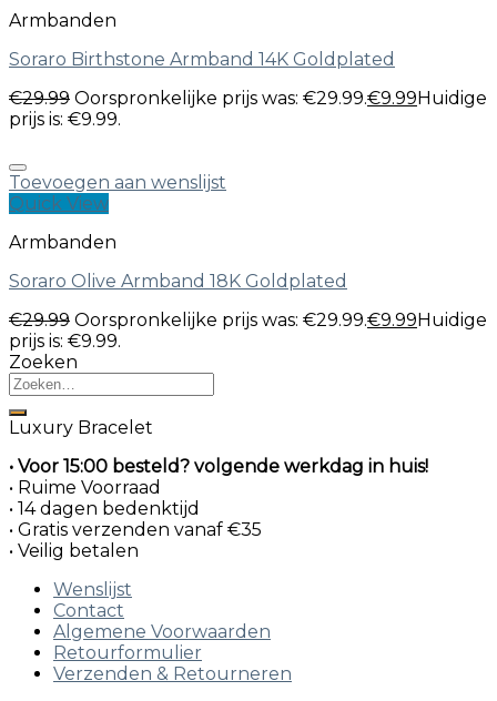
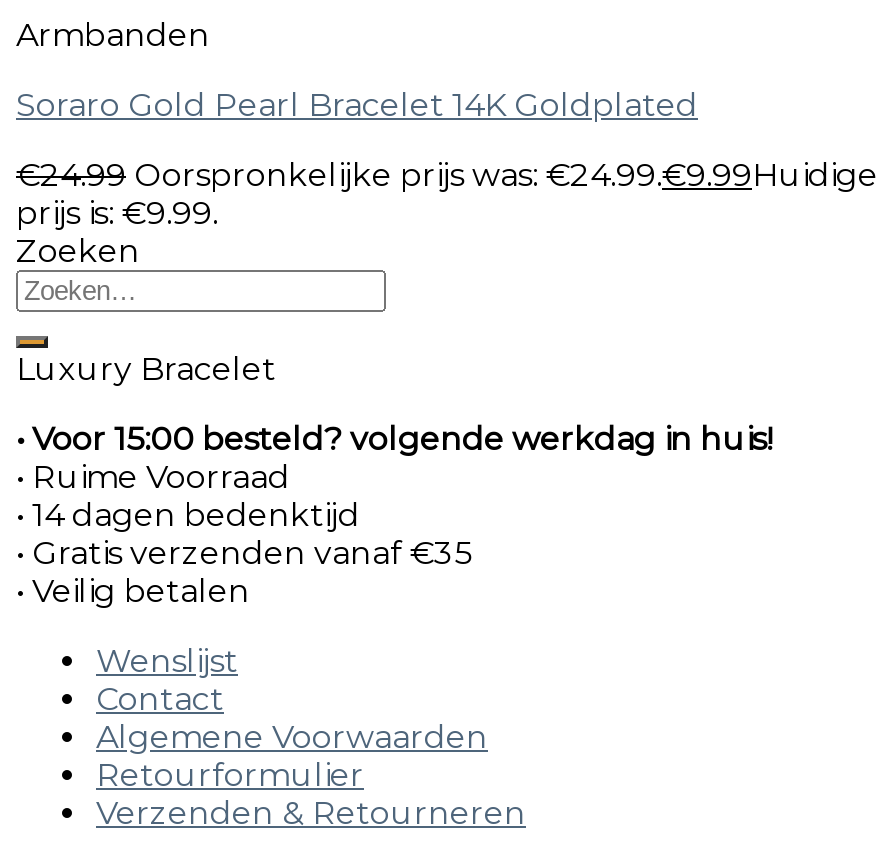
[9,48,487,330] Soraro Birthstone Armband 14K Goldplated | €29.99 Oorspronkelijke prijs was: €29.99.€9.99Huidige | prijs is: €9.99. | Toevoegen aan wenslijst | Quick View | Armbanden | Soraro Olive Armband 18K Goldplated | €29.99 Oorspronkelijke prijs was: €29.99.€9.99Huidige -> [16,85,878,193] Soraro Gold Pearl Bracelet 14K Goldplated | €24.99 Oorspronkelijke prijs was: €24.99.€9.99Huidige

